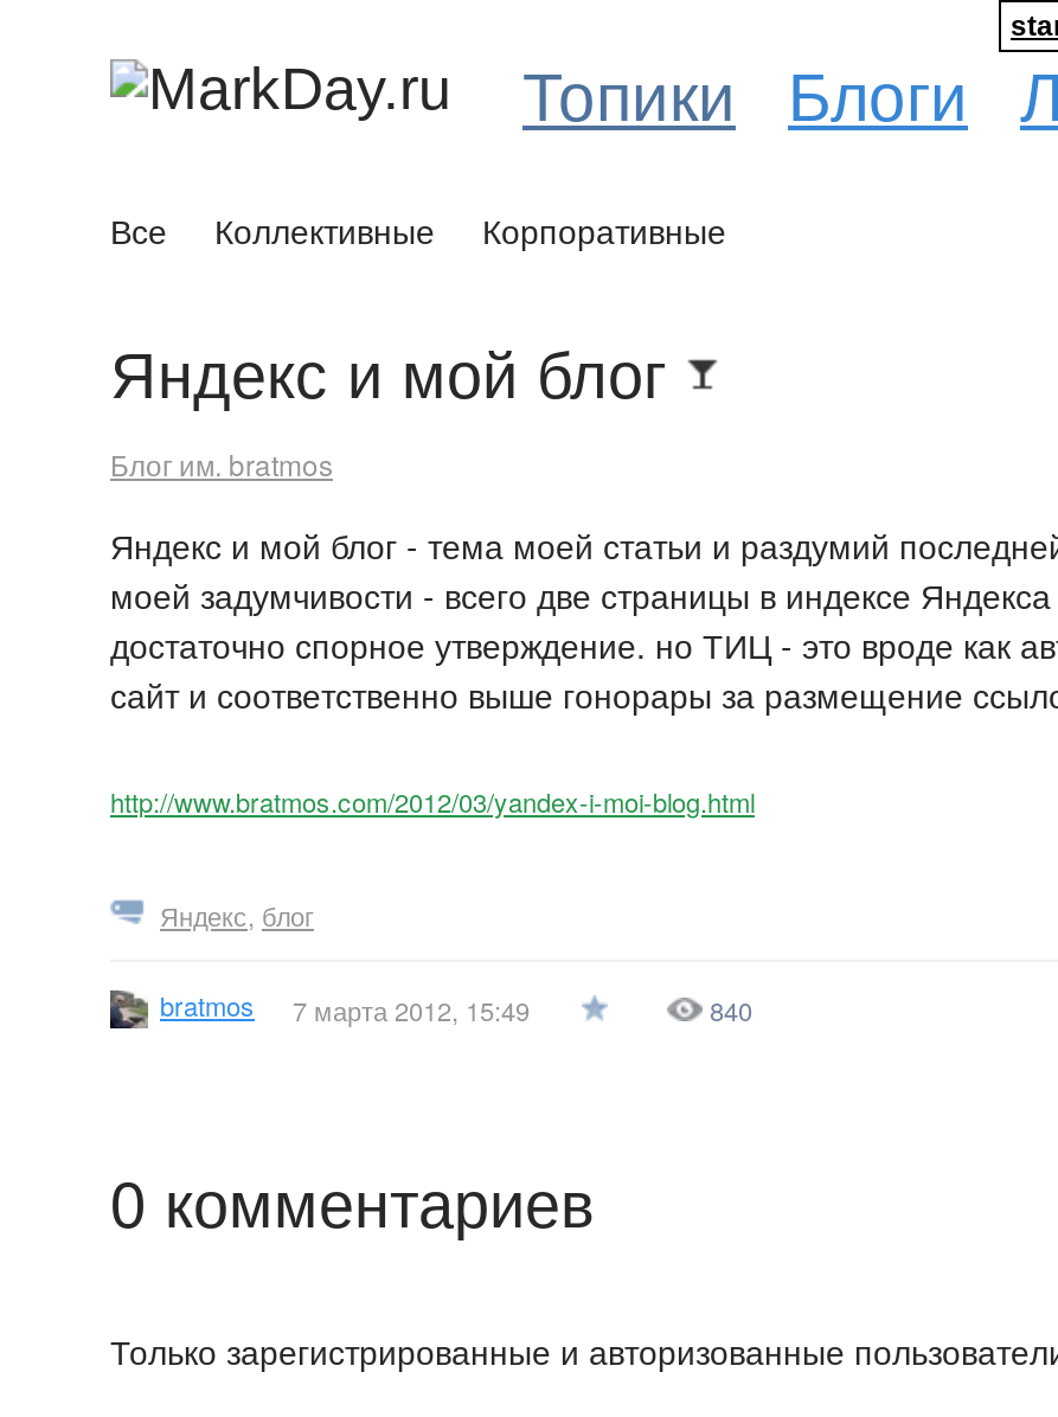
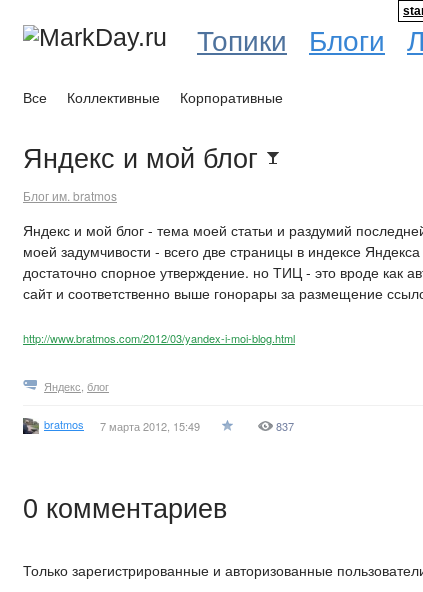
[710,990,752,1028] 840 -> [276,418,294,434] 837

